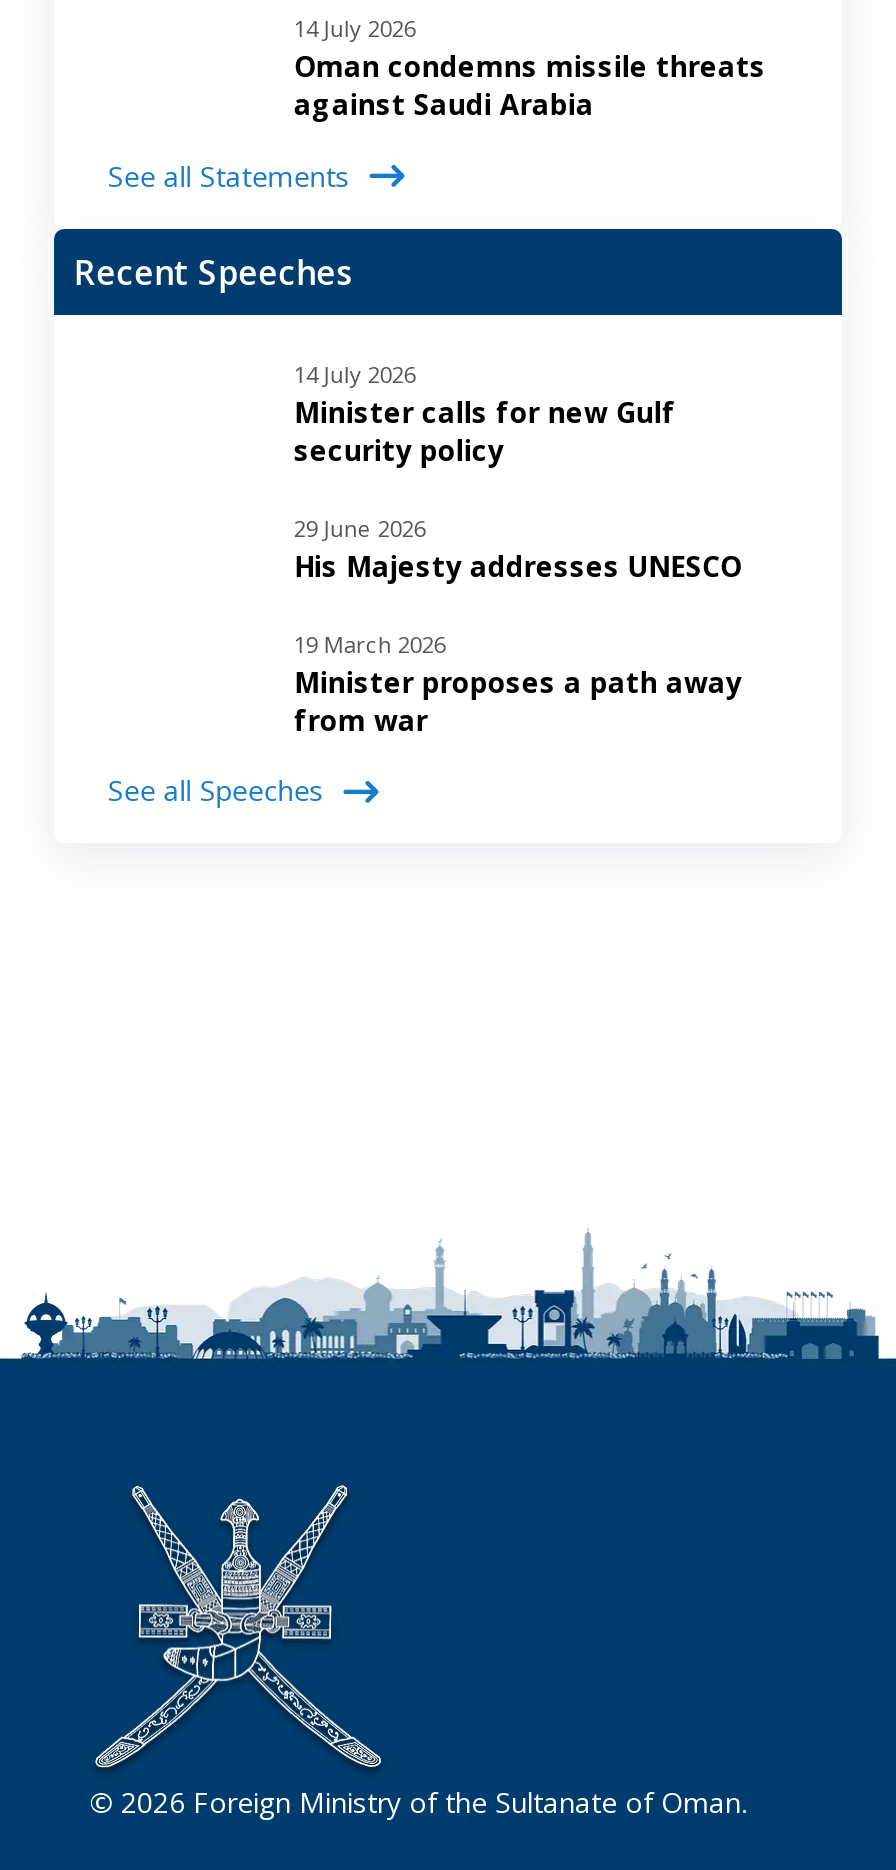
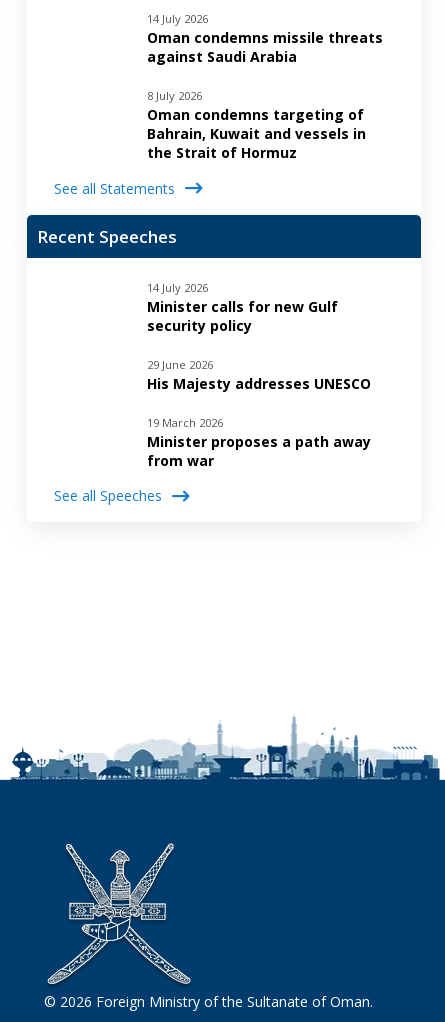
none -> [147,88,366,162] 8 July 2026 | Oman condemns targeting of | Bahrain, Kuwait and vessels in | the Strait of Hormuz

